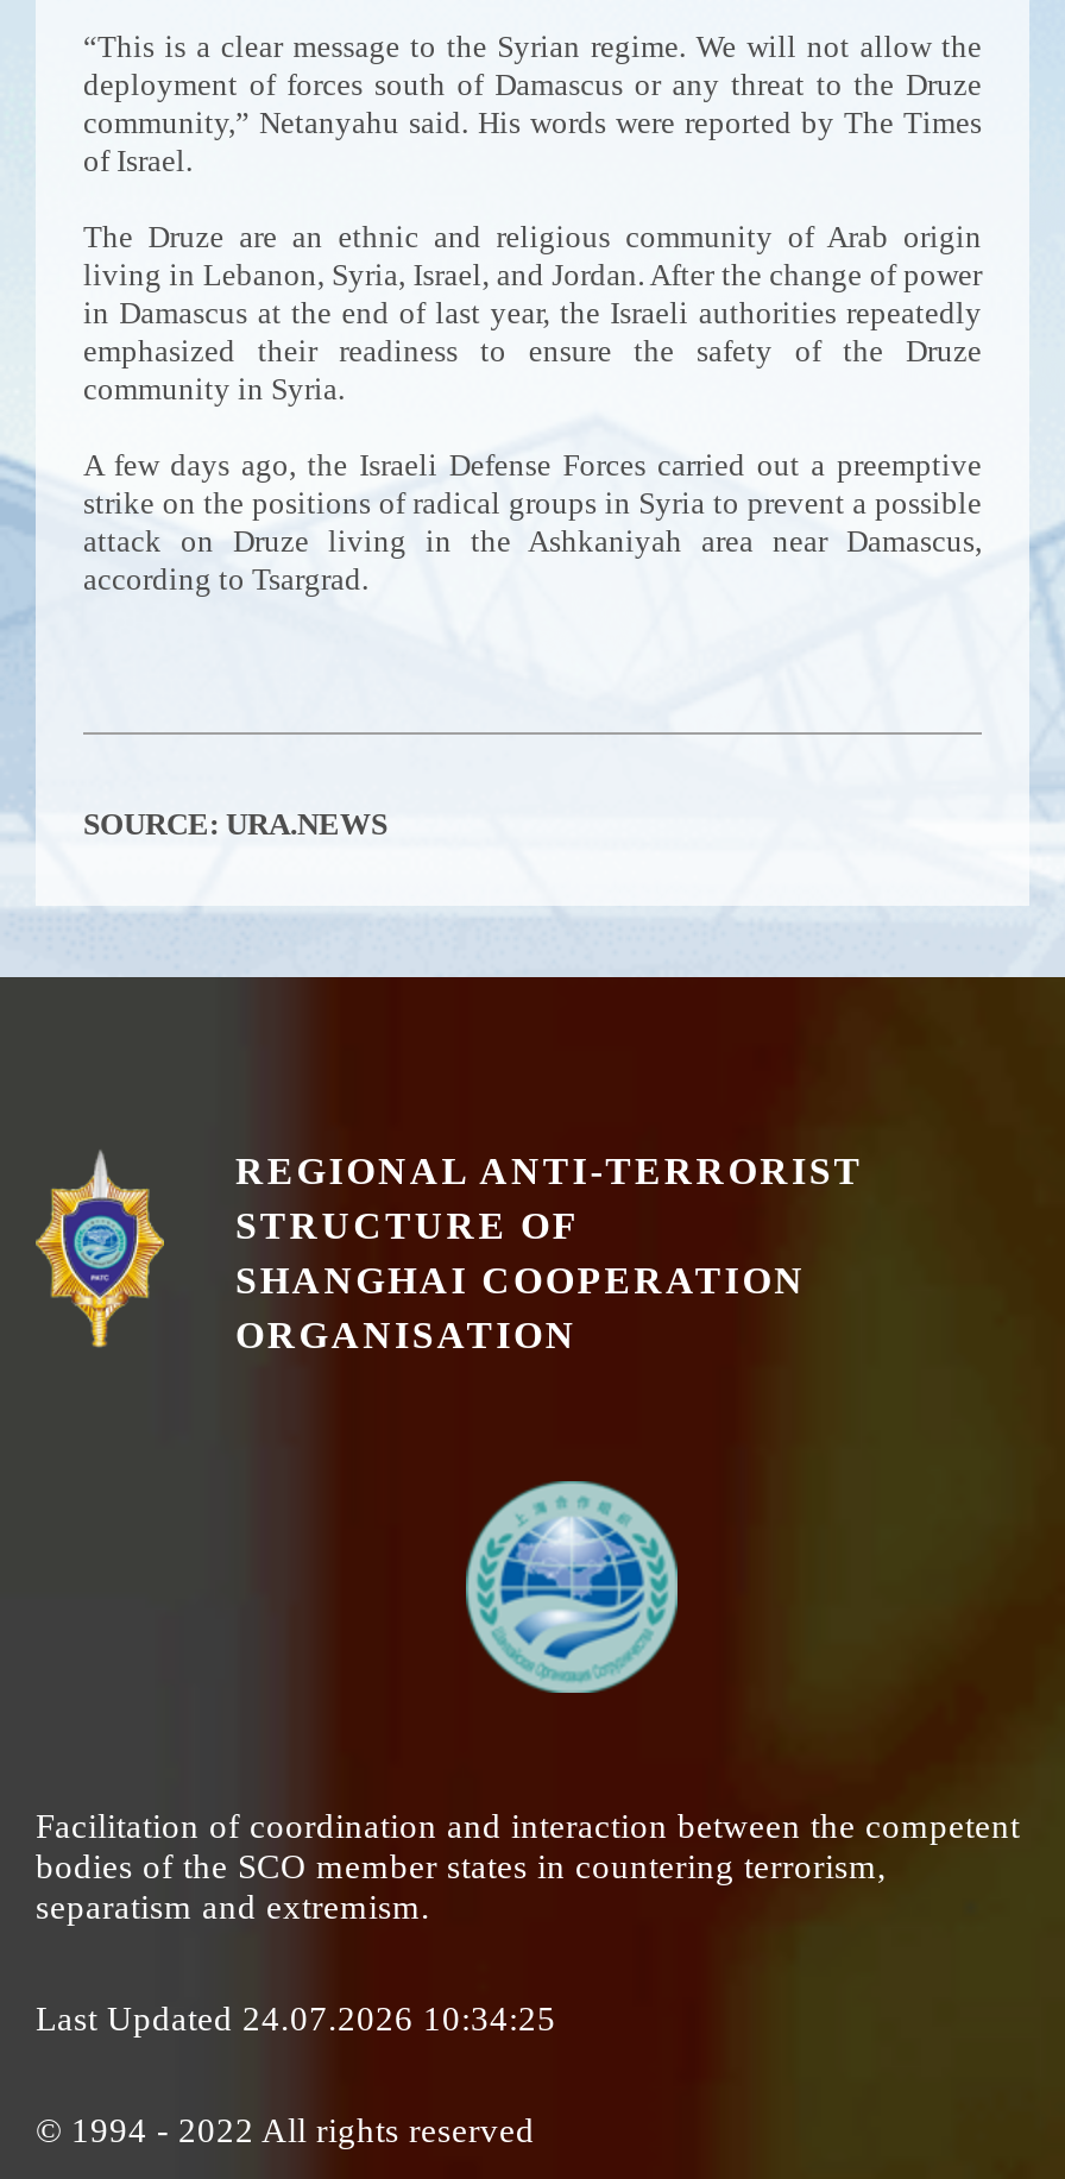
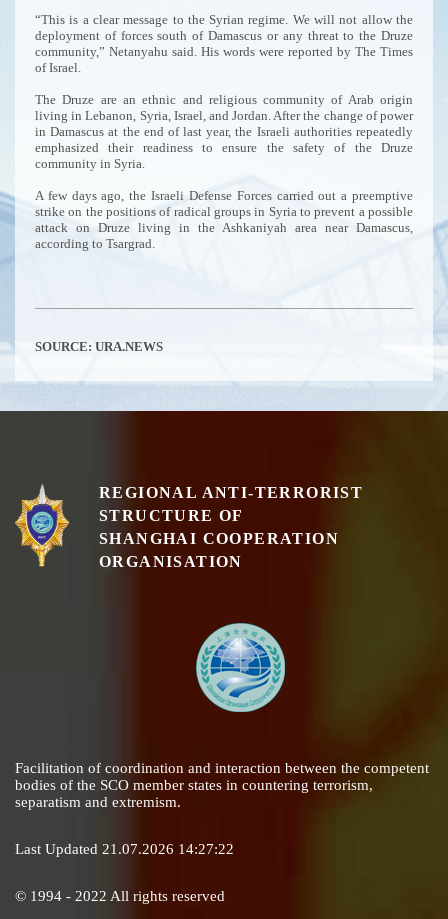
[36,1999,556,2037] Last Updated 24.07.2026 10:34:25 -> [15,841,234,857] Last Updated 21.07.2026 14:27:22

